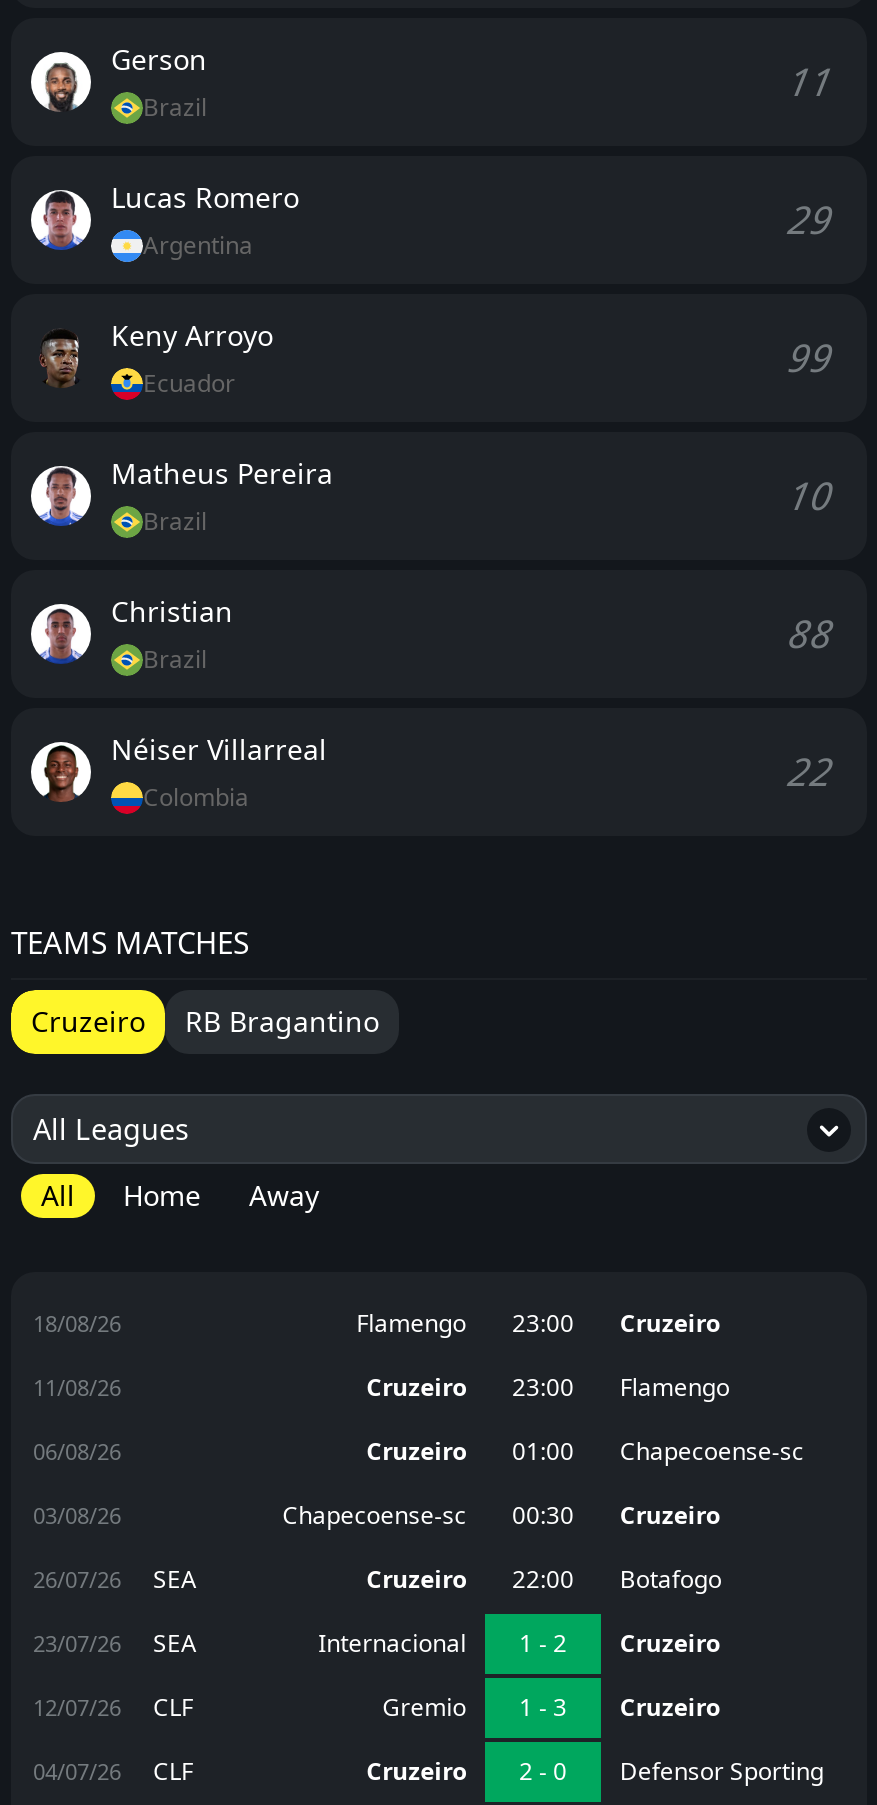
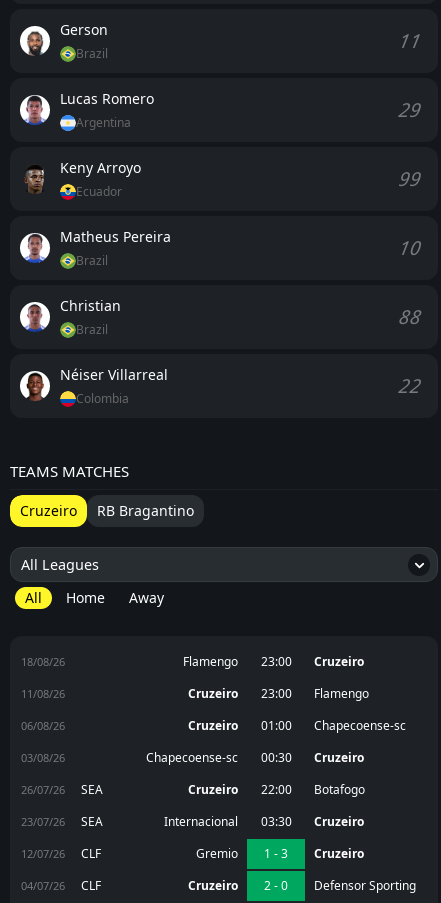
[318,1626,720,1660] Internacional 1 - 2 Cruzeiro -> [164,813,364,830] Internacional 03:30 Cruzeiro

